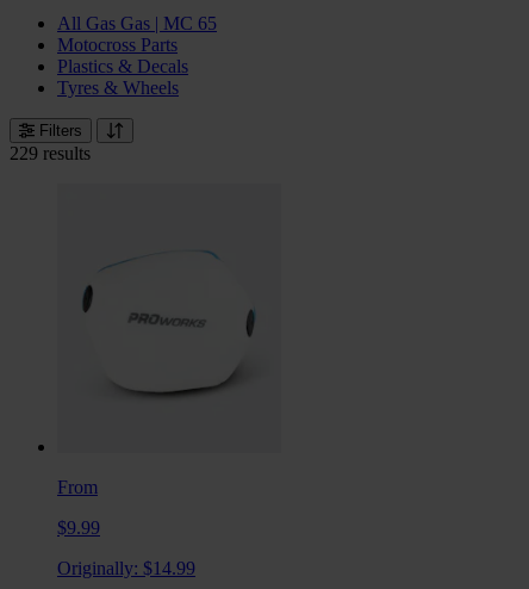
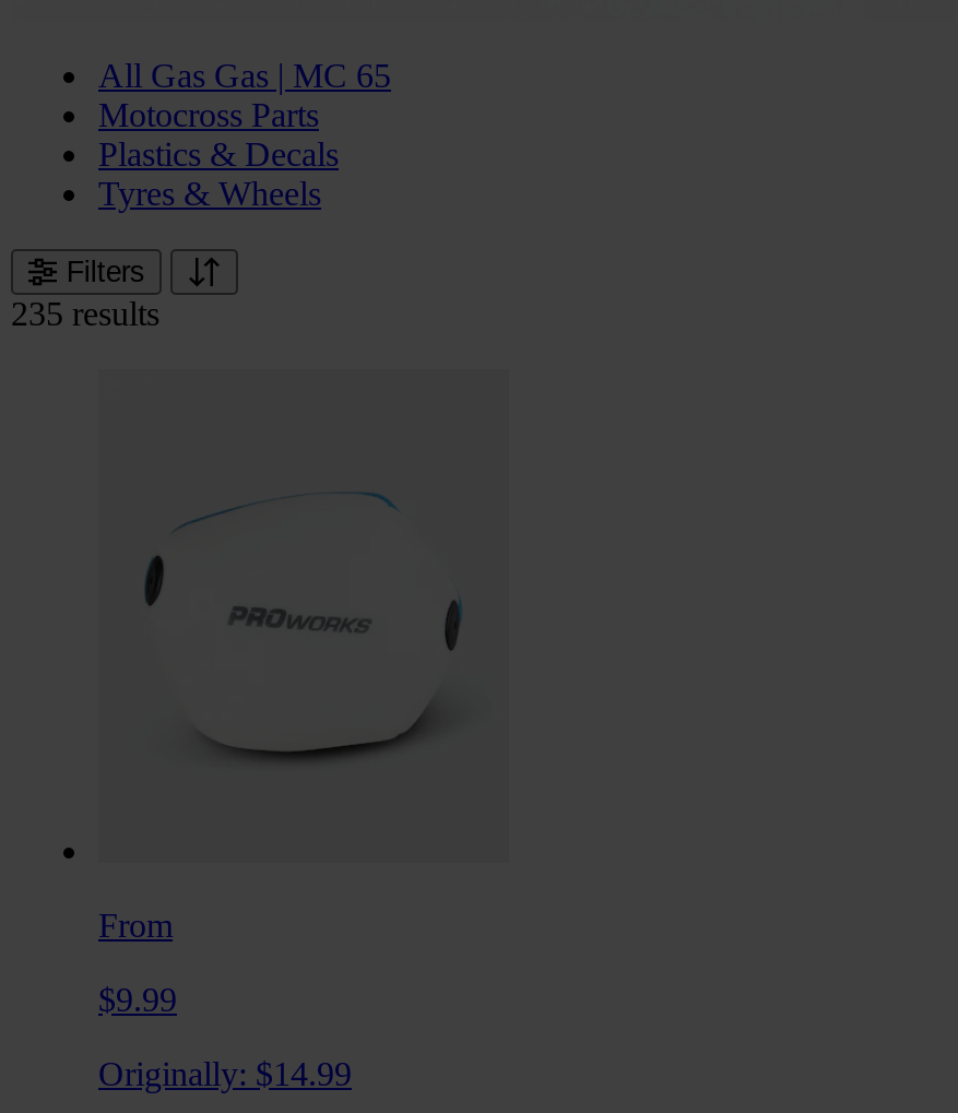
[10,143,91,164] 229 results -> [11,295,159,332] 235 results

